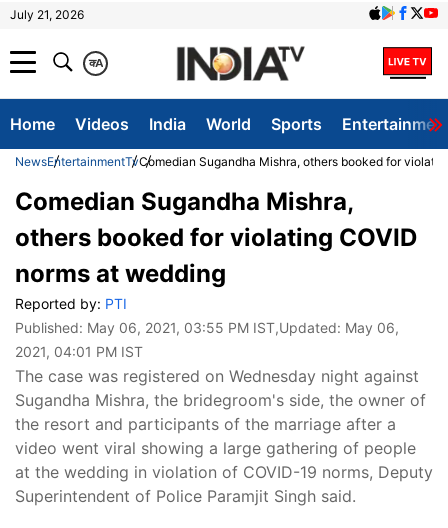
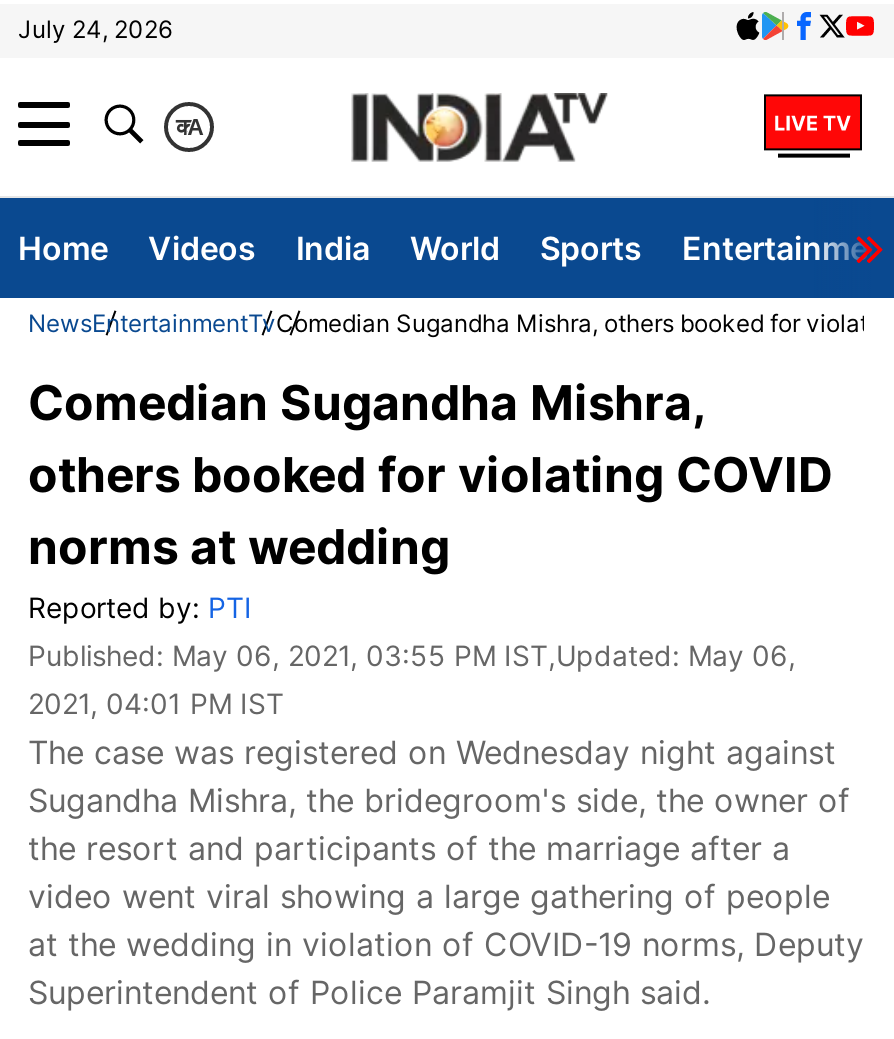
[10,7,84,22] July 21, 2026 -> [18,14,172,44] July 24, 2026

